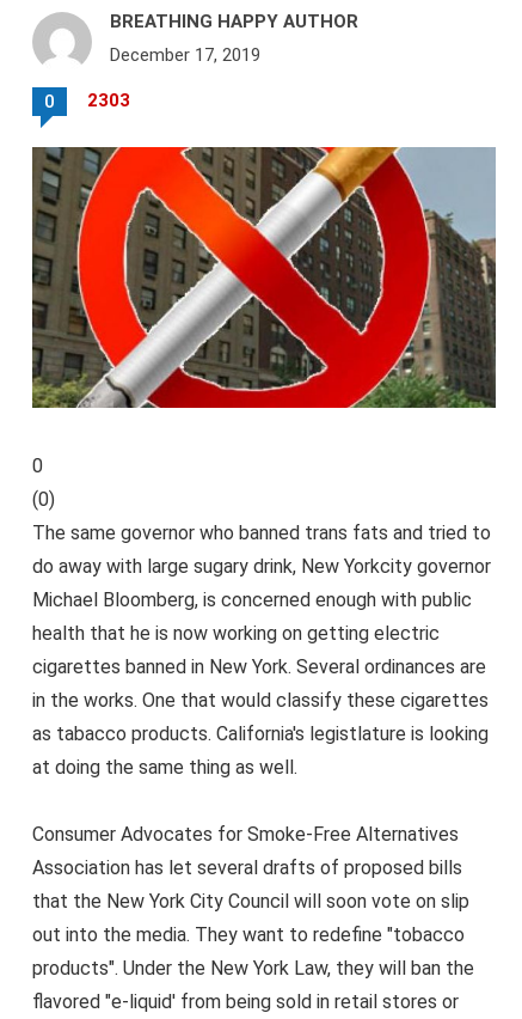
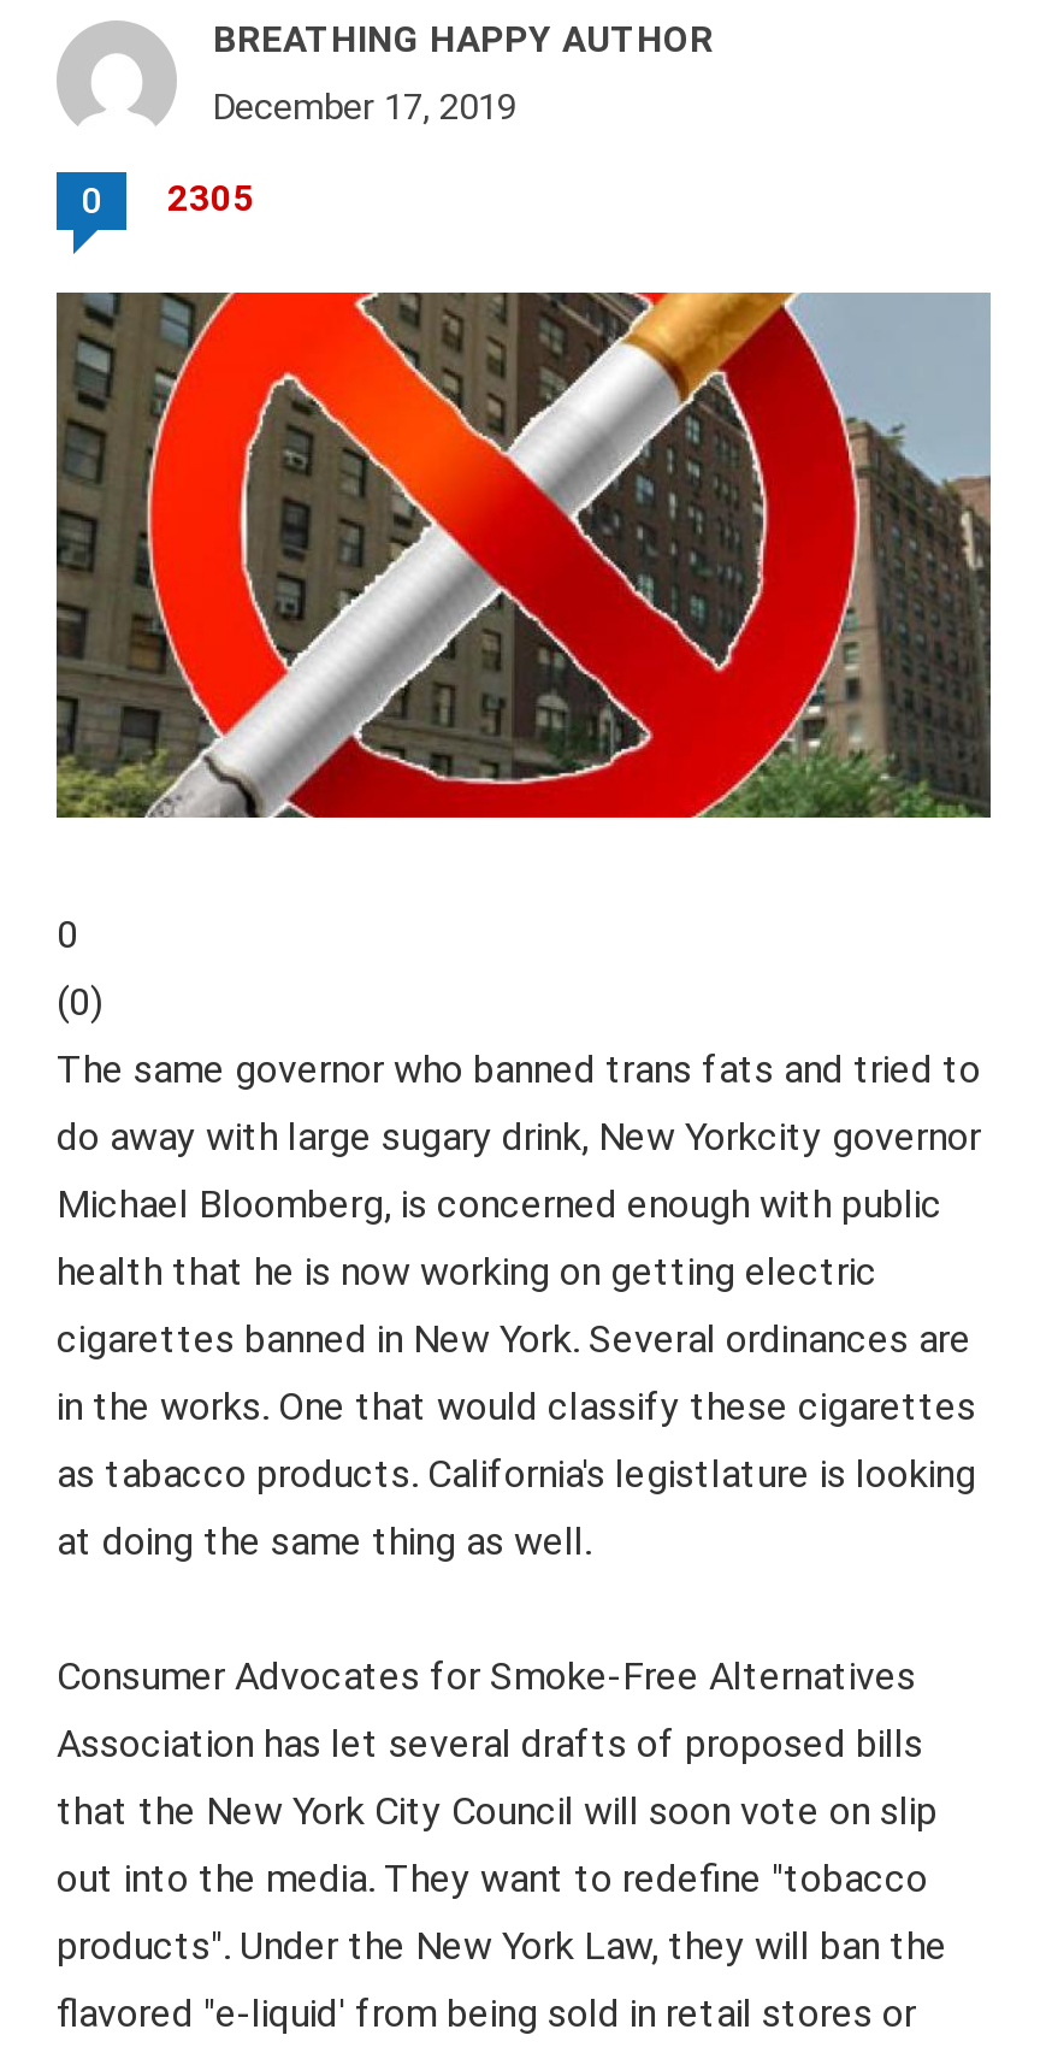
[44,90,130,112] 0 2303 -> [81,177,254,223] 0 2305

